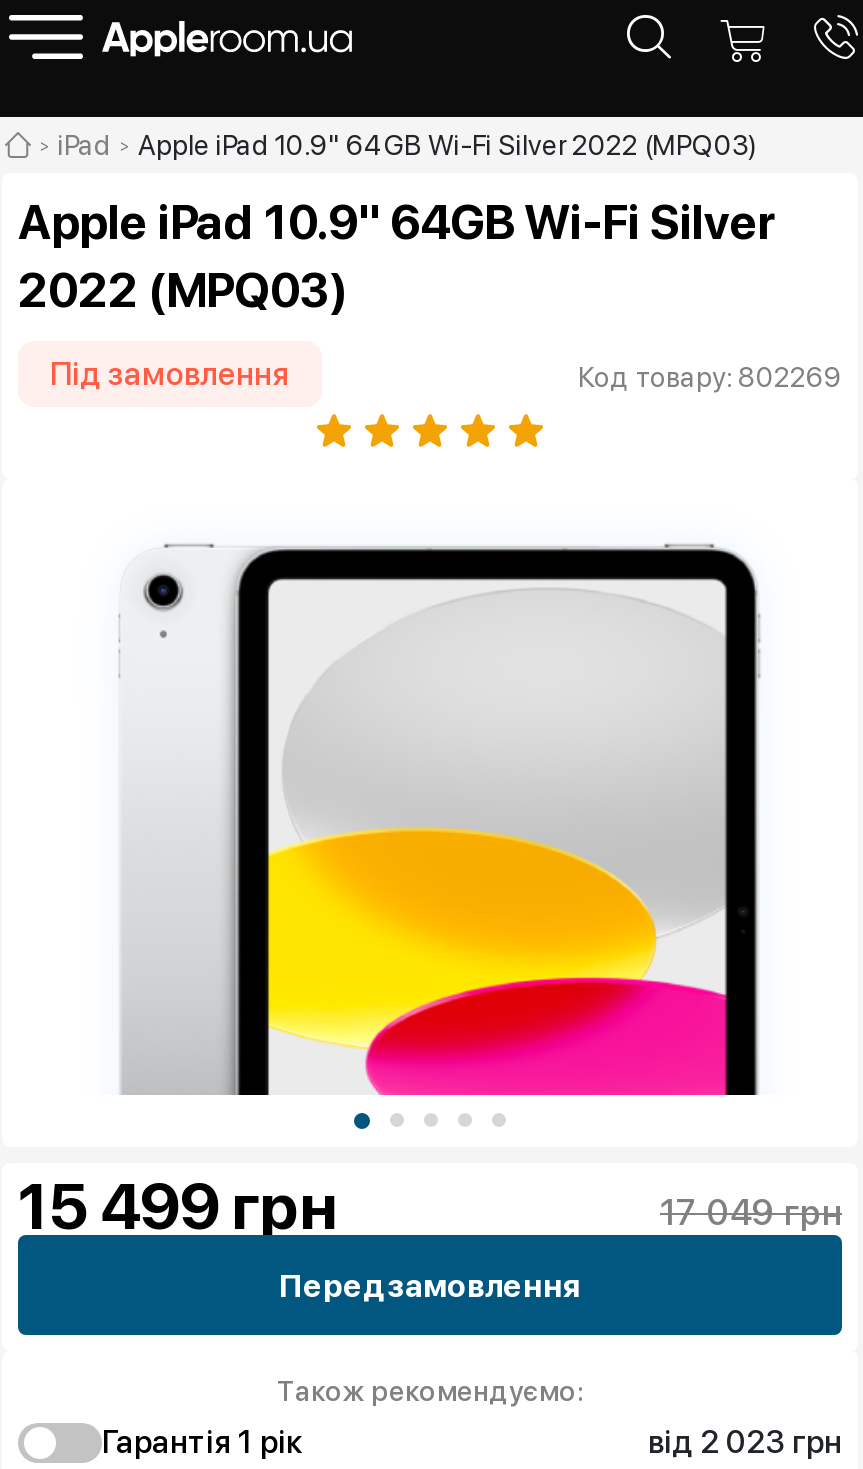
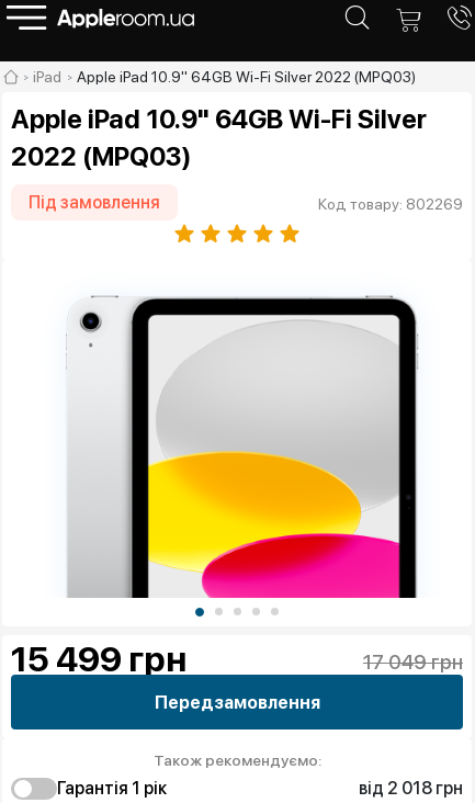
[648,1422,842,1460] від 2 023 грн -> [359,777,463,798] від 2 018 грн

